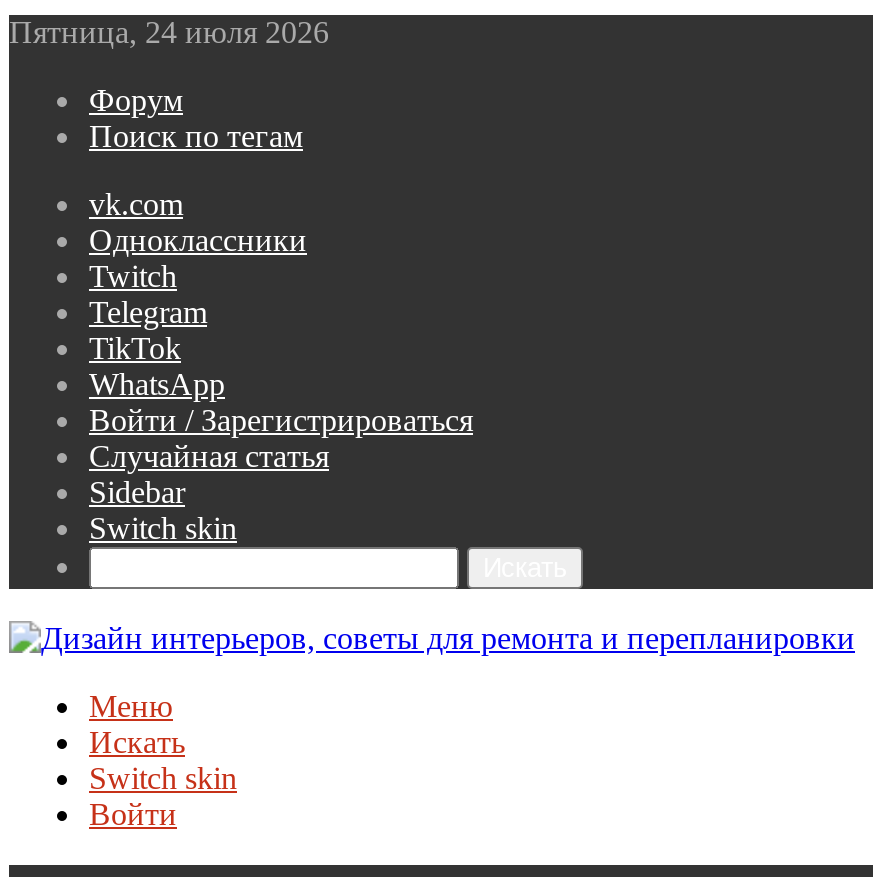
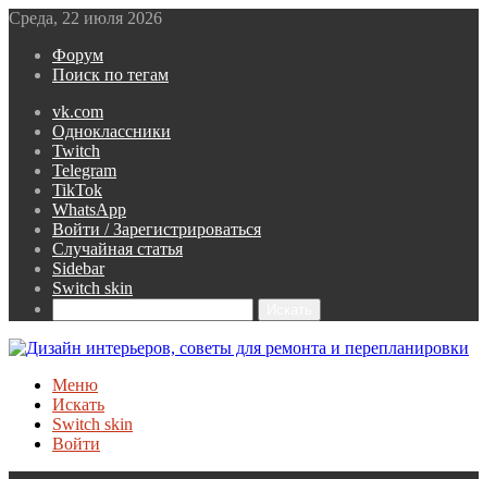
[9,15,329,49] Пятница, 24 июля 2026 -> [9,9,162,27] Среда, 22 июля 2026

